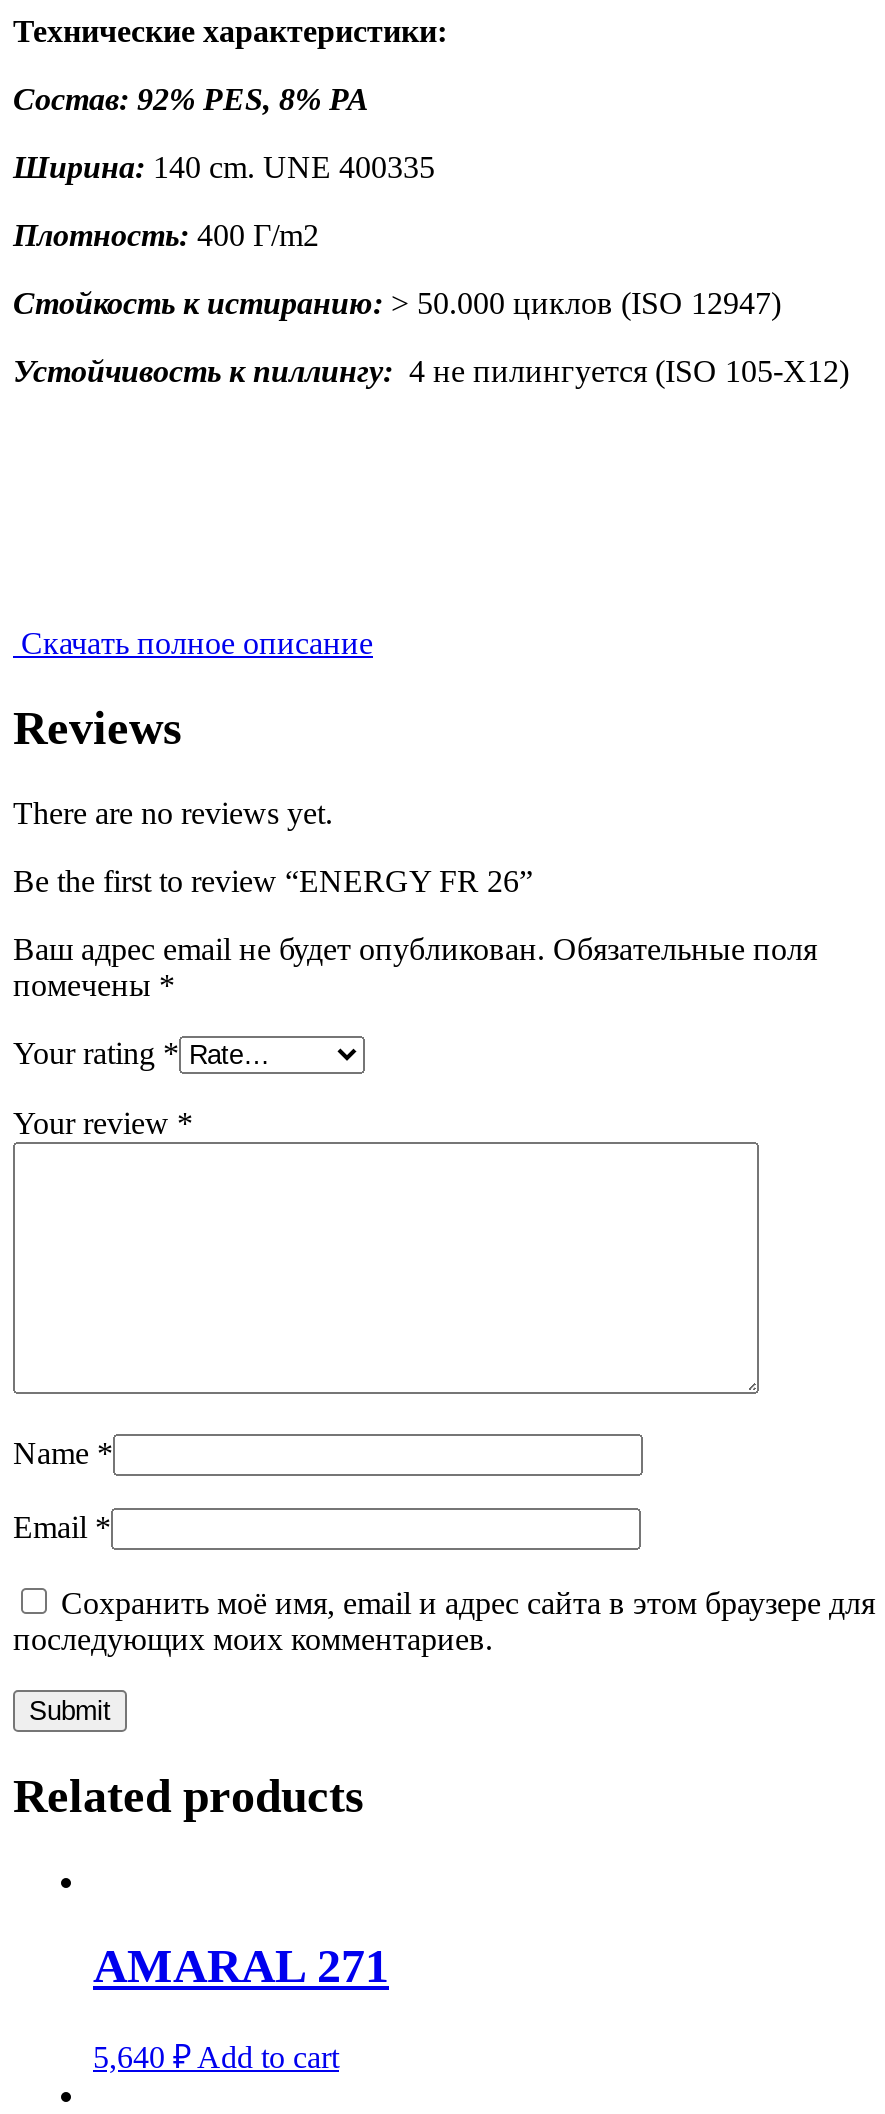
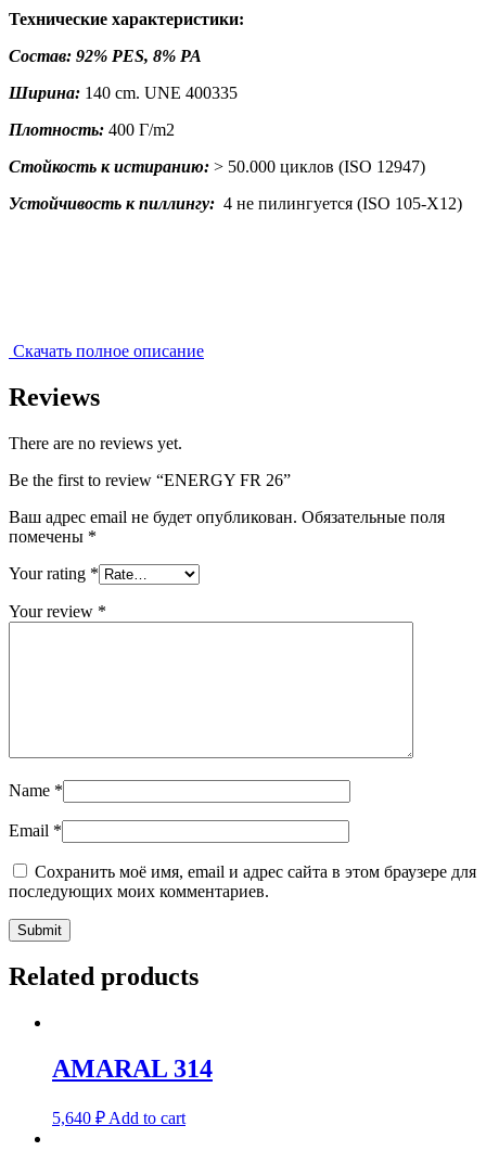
[93,1940,389,1992] AMARAL 271 -> [52,1055,213,1083] AMARAL 314

